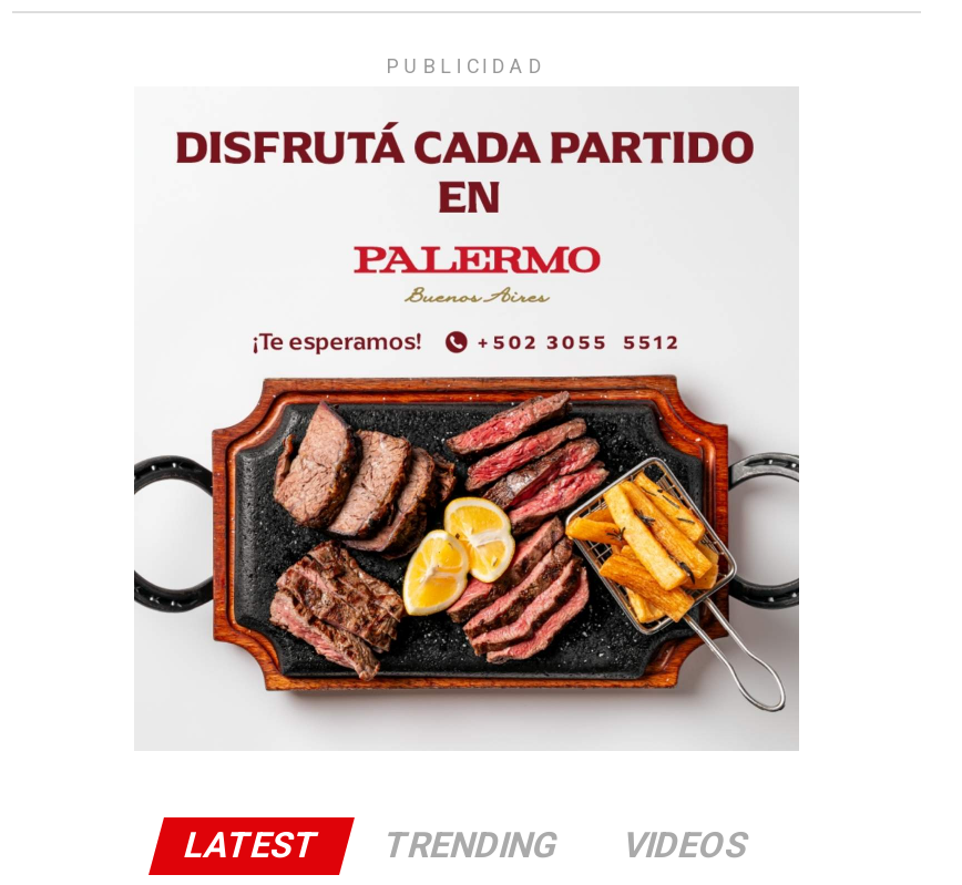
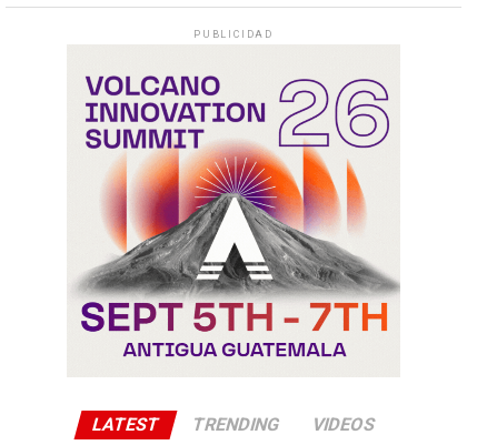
[132,120,801,740] [image] -> [67,62,400,371] [image]

